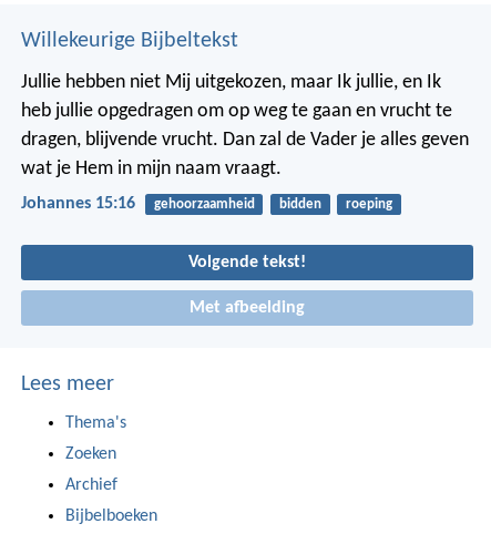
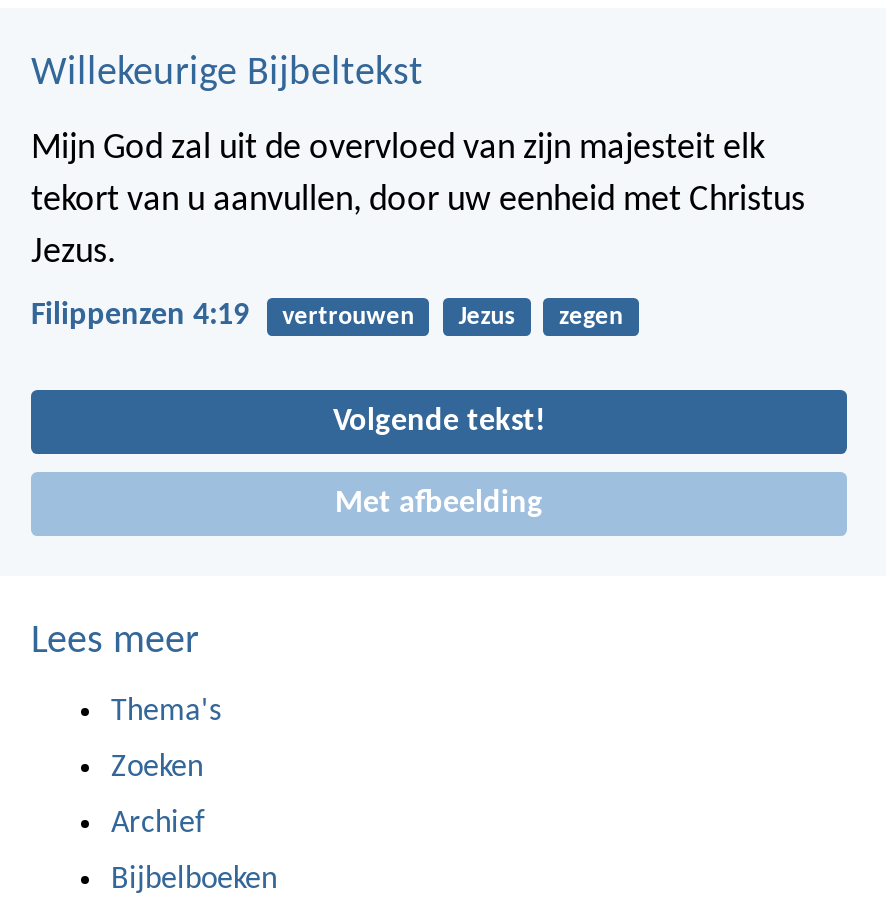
[21,72,469,180] Jullie hebben niet Mij uitgekozen, maar Ik jullie, en Ik | heb jullie opgedragen om op weg te gaan en vrucht te | dragen, blijvende vrucht. Dan zal de Vader je alles geven | wat je Hem in mijn naam vraagt. -> [31,131,805,273] Mijn God zal uit de overvloed van zijn majesteit elk | tekort van u aanvullen, door uw eenheid met Christus | Jezus.
[21,196,392,213] Johannes 15:16 | gehoorzaamheid | bidden | roeping -> [31,301,623,333] Filippenzen 4:19 | vertrouwen | Jezus | zegen

